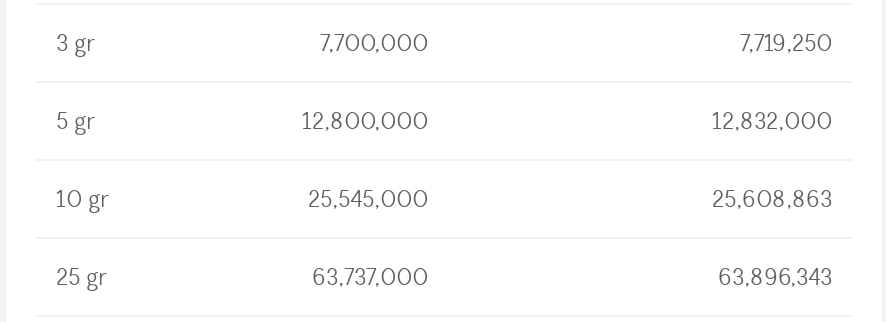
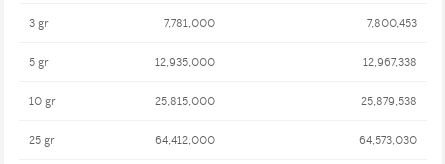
[320,29,428,57] 7,700,000 -> [164,16,215,30] 7,781,000
[740,29,832,57] 7,719,250 -> [367,16,417,30] 7,800,453
[302,107,428,135] 12,800,000 -> [155,55,215,69] 12,935,000
[712,107,832,135] 12,832,000 -> [363,55,417,69] 12,967,338
[308,185,428,213] 25,545,000 -> [155,94,215,108] 25,815,000
[712,185,832,213] 25,608,863 -> [361,94,417,108] 25,879,538
[312,263,428,291] 63,737,000 -> [155,133,215,147] 64,412,000
[718,263,832,291] 63,896,343 -> [359,133,417,147] 64,573,030

